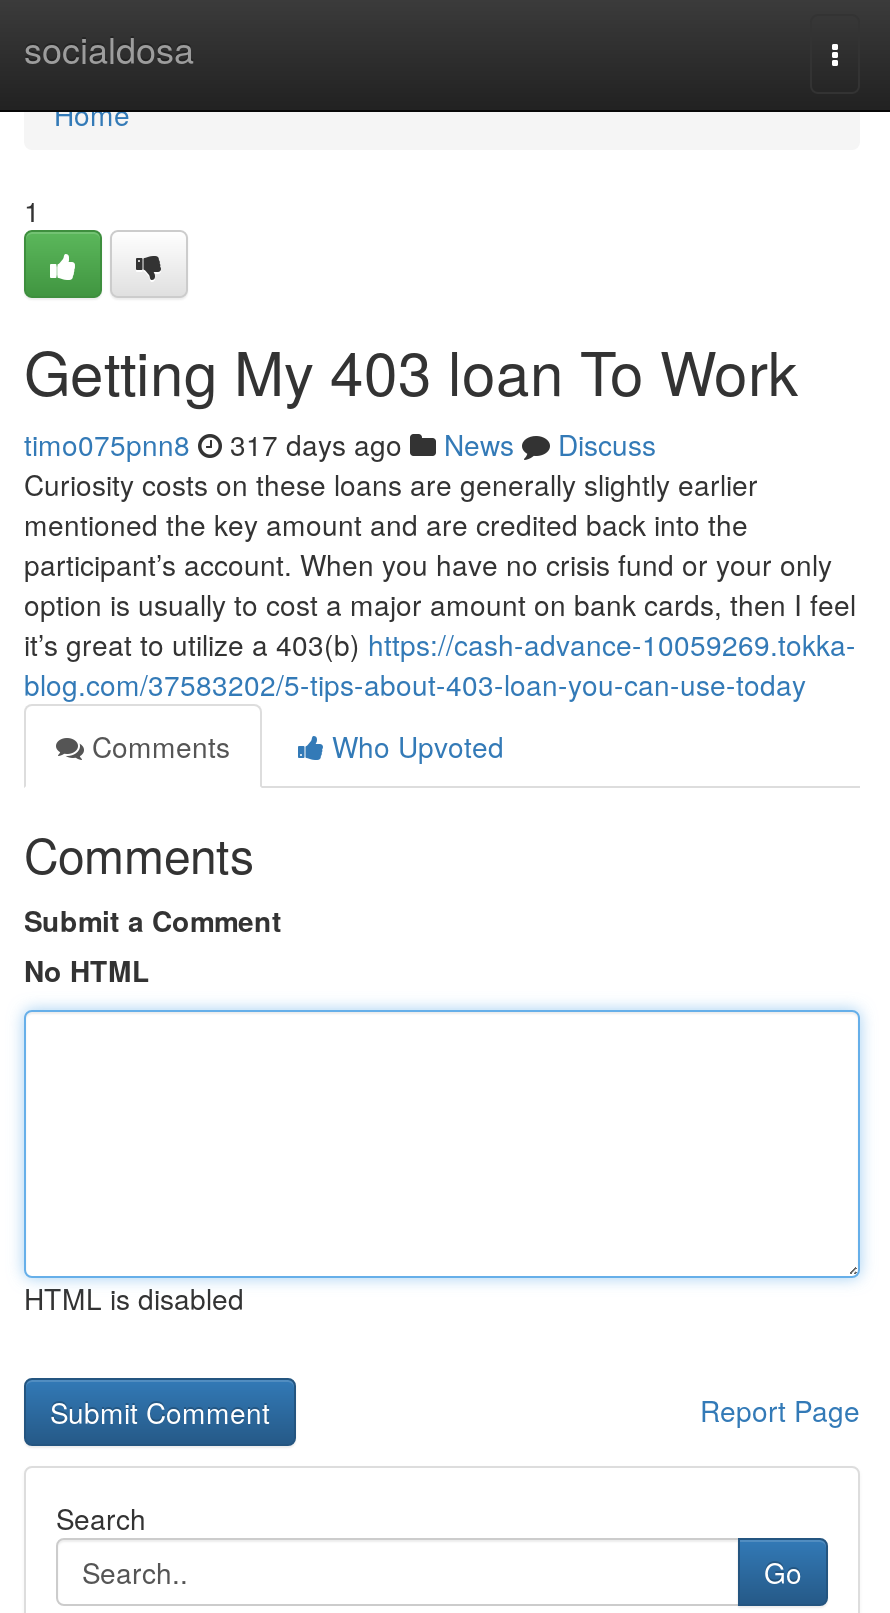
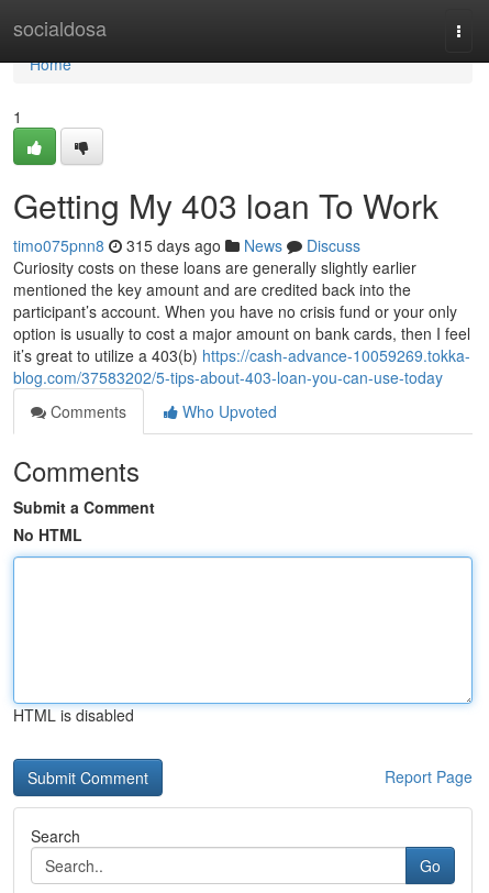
[24,424,656,464] timo075pnn8 317 days ago News Discuss -> [13,234,360,256] timo075pnn8 315 days ago News Discuss

